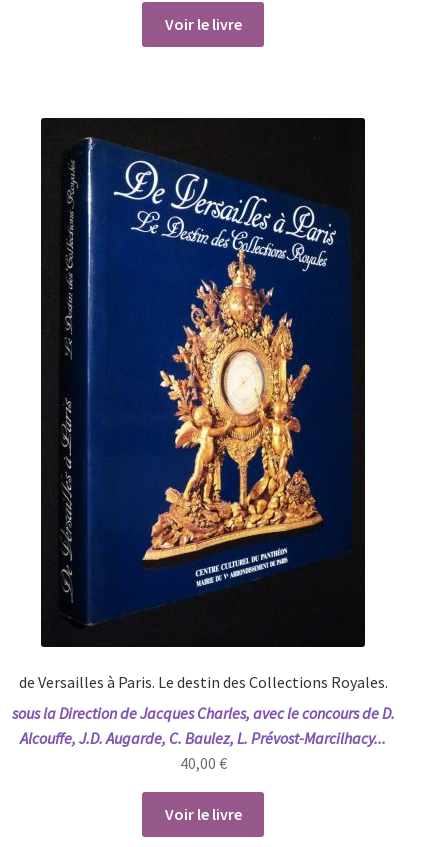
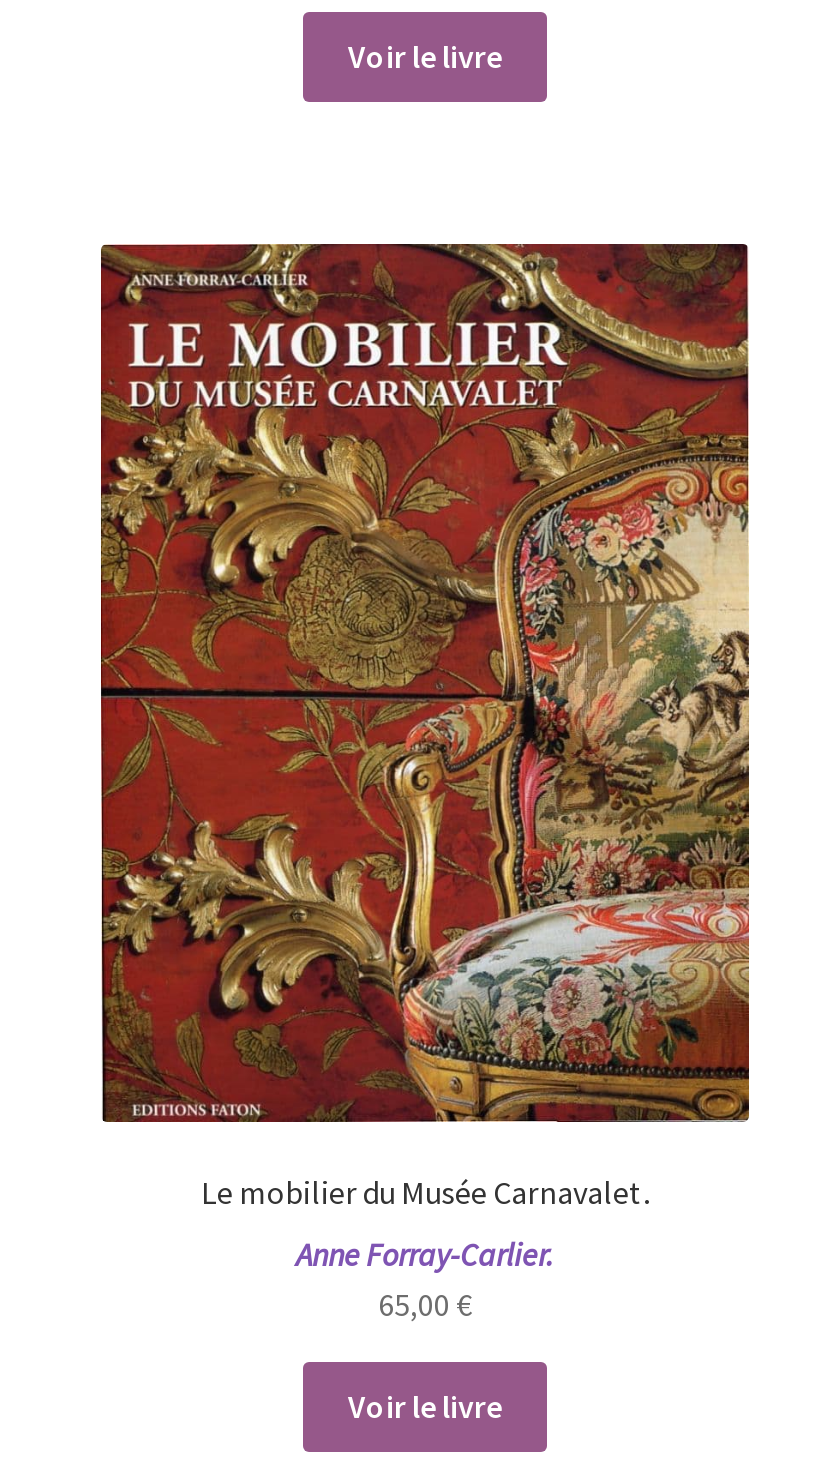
[18,117,387,692] [image] | de Versailles à Paris. Le destin des Collections Royales. -> [99,241,751,1213] [image] | Le mobilier du Musée Carnavalet.
[11,703,394,773] sous la Direction de Jacques Charles, avec le concours de D. | Alcouffe, J.D. Augarde, C. Baulez, L. Prévost-Marcilhacy... | 40,00 € -> [296,1234,554,1324] Anne Forray-Carlier. | 65,00 €

